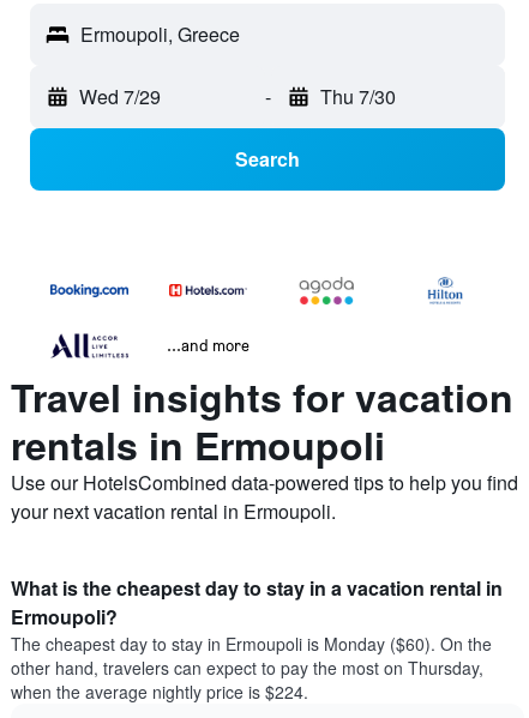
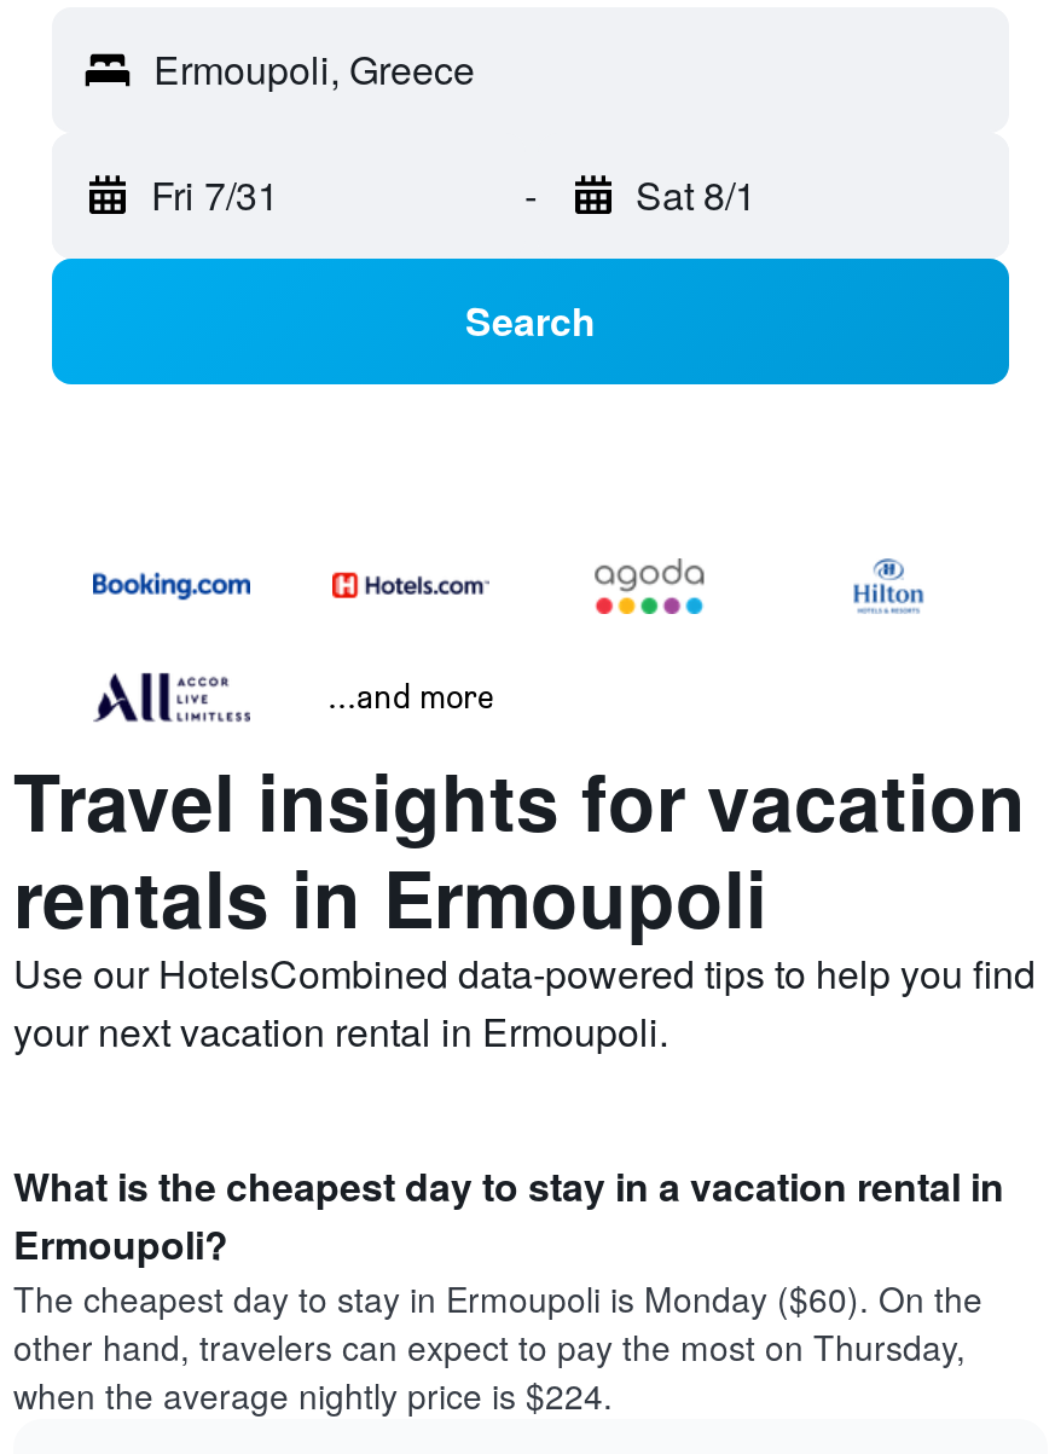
[79,83,161,111] Wed 7/29 -> [151,167,279,223] Fri 7/31
[320,83,395,111] Thu 7/30 -> [636,167,757,223] Sat 8/1

